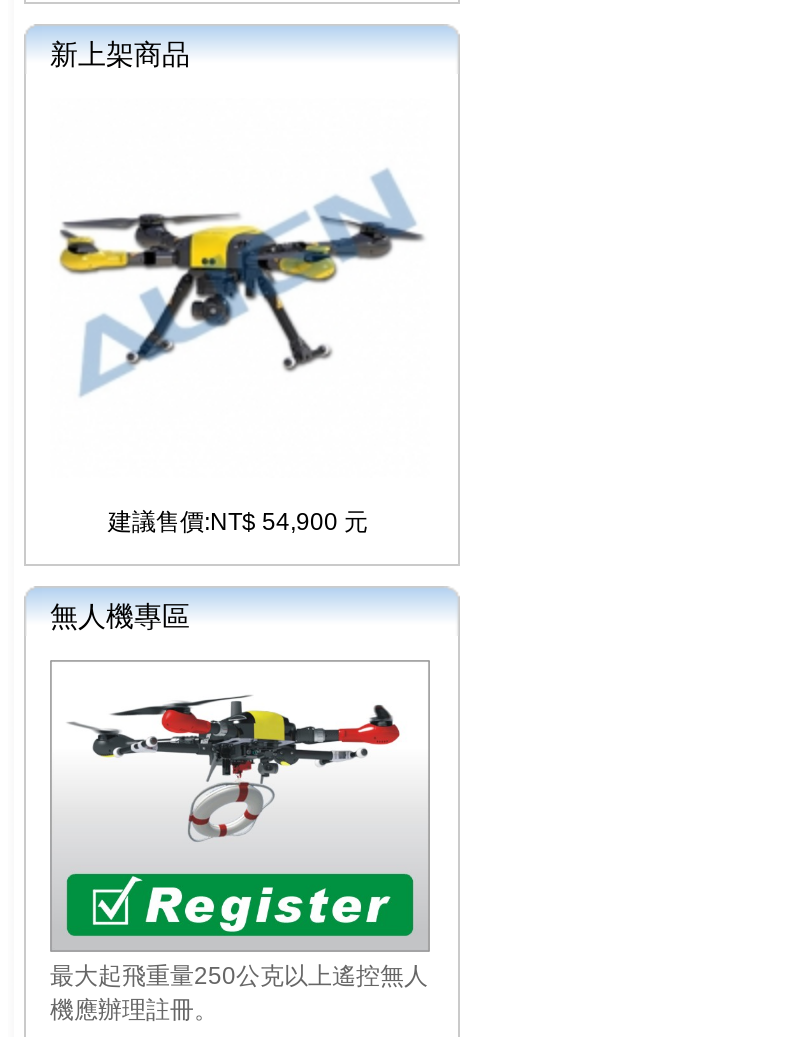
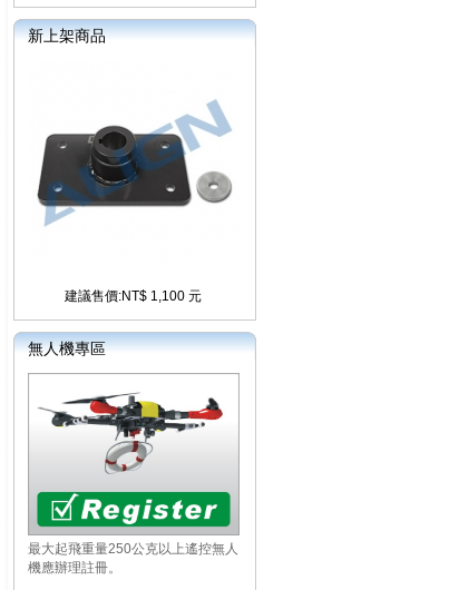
[58,212,424,372] [image] -> [33,125,235,212] [image]
[108,508,368,536] 建議售價:NT$ 54,900 元 -> [64,288,201,304] 建議售價:NT$ 1,100 元

